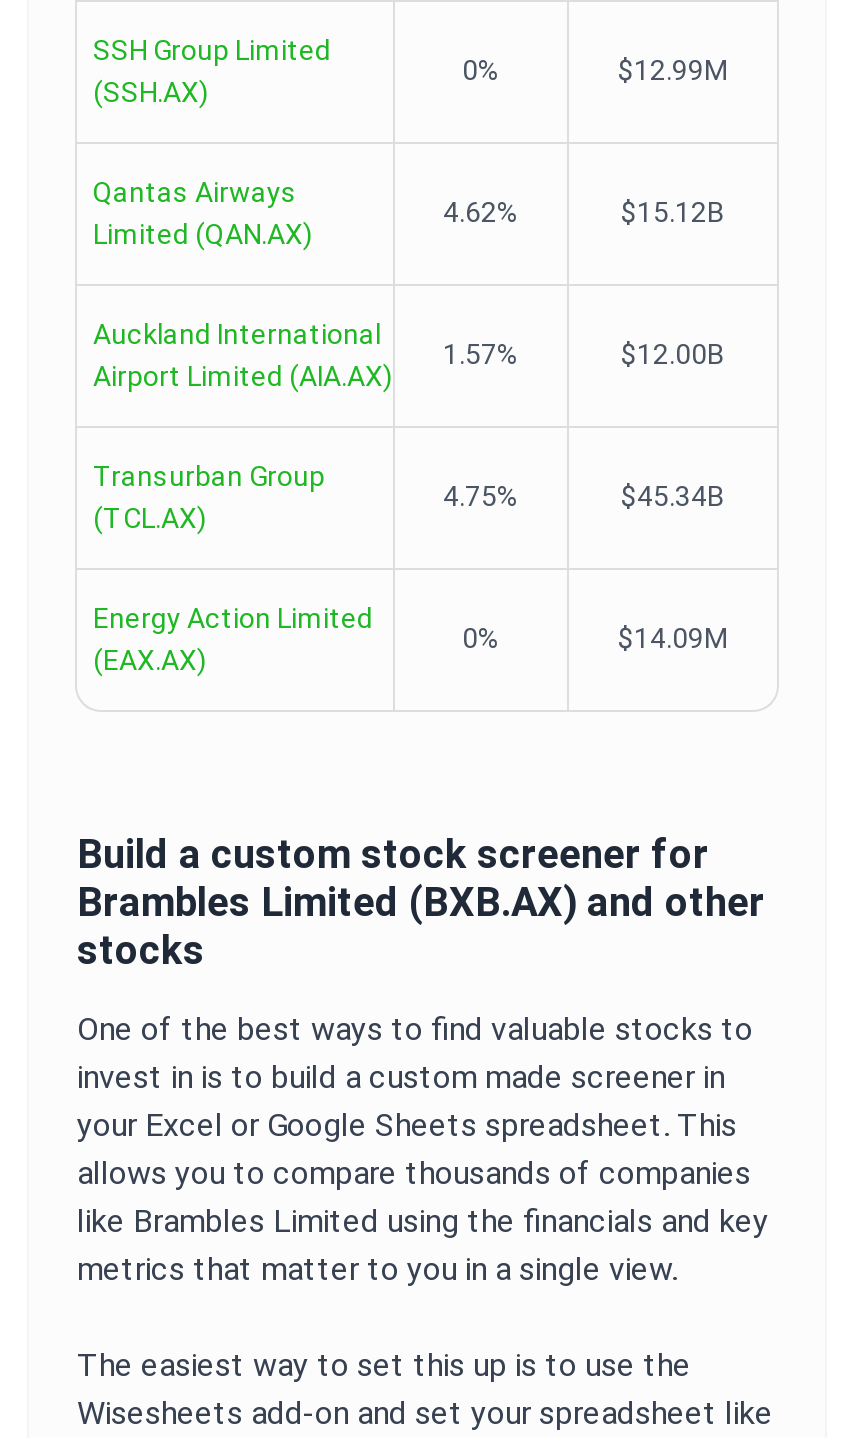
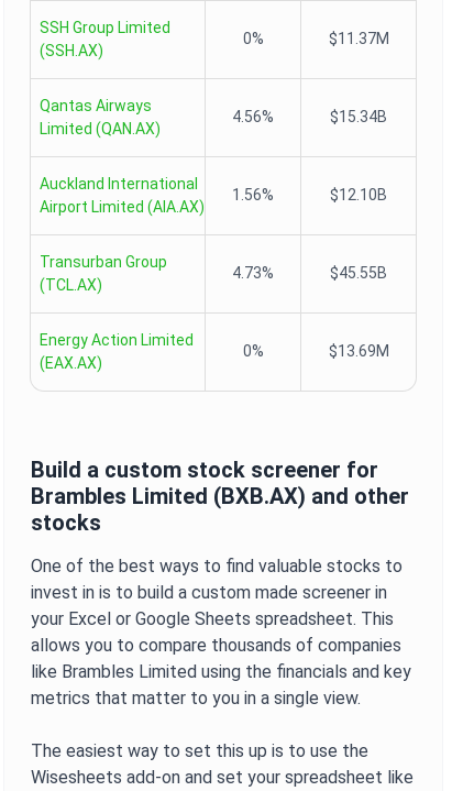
[618,54,728,86] $12.99M -> [328,30,389,47] $11.37M
[443,196,725,228] 4.62% | $15.12B -> [232,108,387,125] 4.56% | $15.34B
[443,338,725,370] 1.57% | $12.00B -> [232,186,387,204] 1.56% | $12.10B
[443,480,725,512] 4.75% | $45.34B -> [232,264,387,282] 4.73% | $45.55B
[618,622,728,654] $14.09M -> [328,342,389,360] $13.69M

